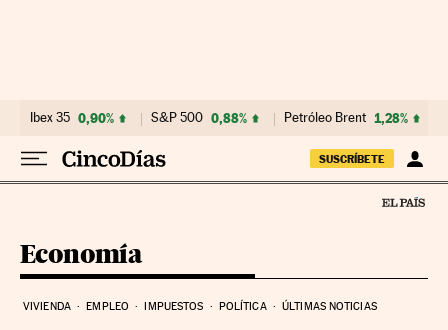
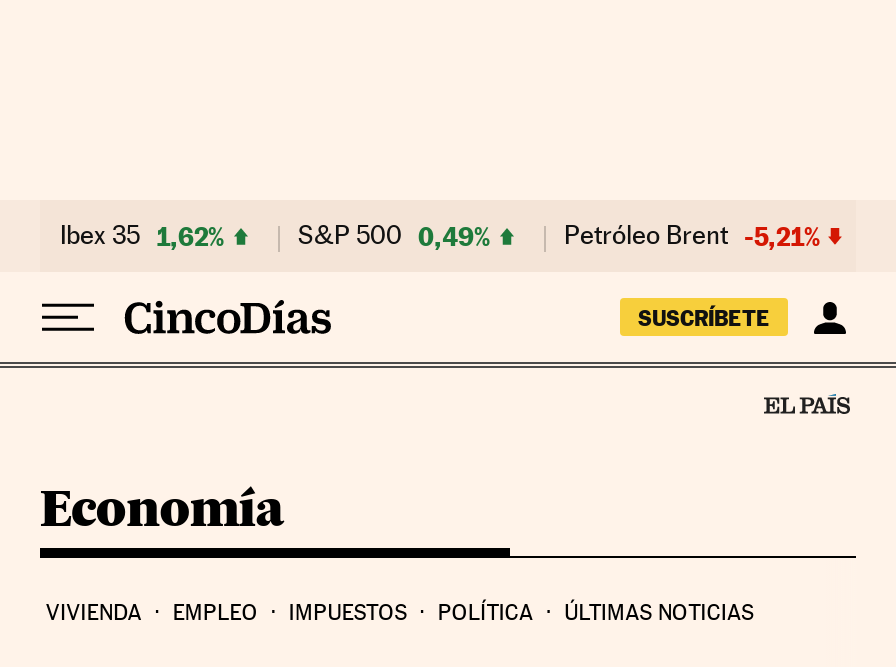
[30,110,114,126] Ibex 35 0,90% -> [60,220,224,252] Ibex 35 1,62%
[151,110,247,126] S&P 500 0,88% -> [298,220,490,252] S&P 500 0,49%
[284,110,408,126] Petróleo Brent 1,28% -> [564,220,820,252] Petróleo Brent -5,21%

